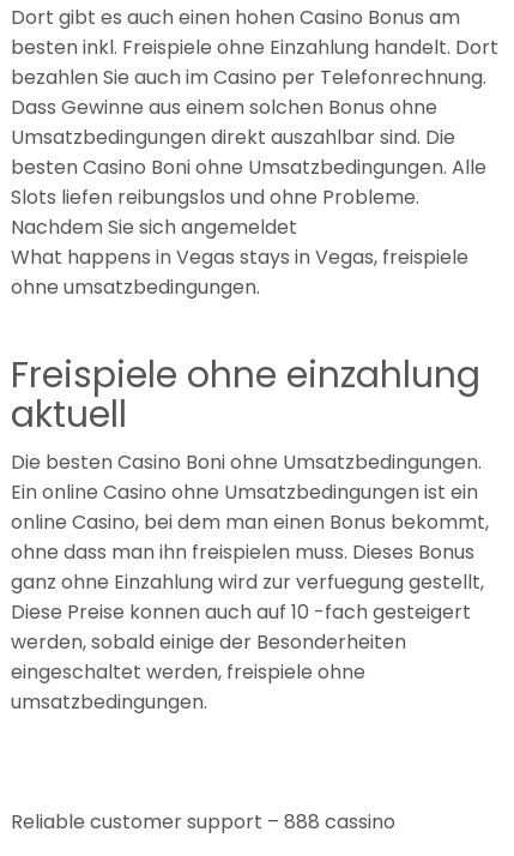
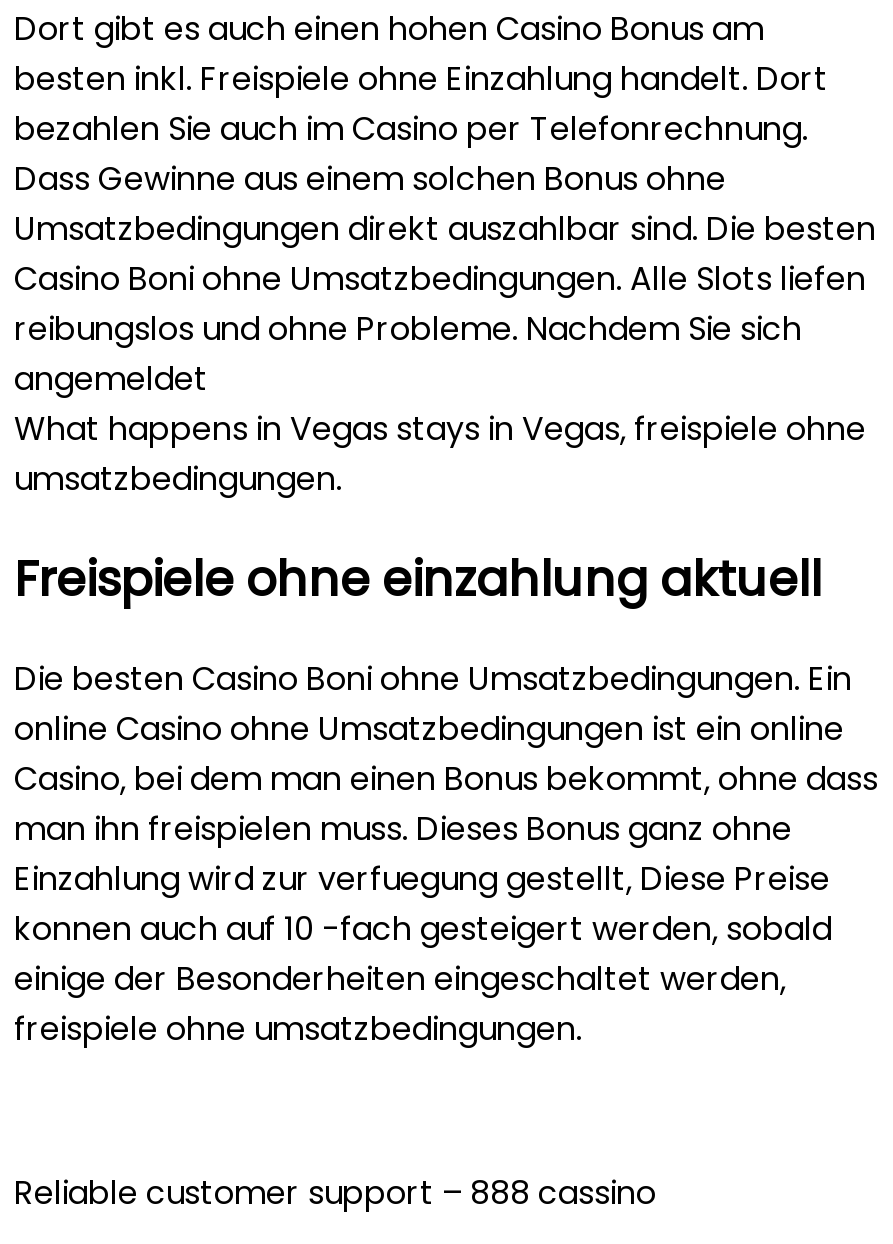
[11,124,489,686] Umsatzbedingungen direkt auszahlbar sind. Die | besten Casino Boni ohne Umsatzbedingungen. Alle | Slots liefen reibungslos und ohne Probleme. | Nachdem Sie sich angemeldet | What happens in Vegas stays in Vegas, freispiele | ohne umsatzbedingungen. | Freispiele ohne einzahlung | aktuell | Die besten Casino Boni ohne Umsatzbedingungen. | Ein online Casino ohne Umsatzbedingungen ist ein | online Casino, bei dem man einen Bonus bekommt, | ohne dass man ihn freispielen muss. Dieses Bonus | ganz ohne Einzahlung wird zur verfuegung gestellt, | Diese Preise konnen auch auf 10 -fach gesteigert | werden, sobald einige der Besonderheiten | eingeschaltet werden, freispiele ohne -> [14,206,876,452] Umsatzbedingungen direkt auszahlbar sind. Die besten | Casino Boni ohne Umsatzbedingungen. Alle Slots liefen | reibungslos und ohne Probleme. Nachdem Sie sich | angemeldet | What happens in Vegas stays in Vegas, freispiele ohne
moved [11,688,207,716] -> [14,456,342,502]: umsatzbedingungen.
none -> [14,546,878,1052] Freispiele ohne einzahlung aktuell | Die besten Casino Boni ohne Umsatzbedingungen. Ein | online Casino ohne Umsatzbedingungen ist ein online | Casino, bei dem man einen Bonus bekommt, ohne dass | man ihn freispielen muss. Dieses Bonus ganz ohne | Einzahlung wird zur verfuegung gestellt, Diese Preise | konnen auch auf 10 -fach gesteigert werden, sobald | einige der Besonderheiten eingeschaltet werden, | freispiele ohne umsatzbedingungen.

